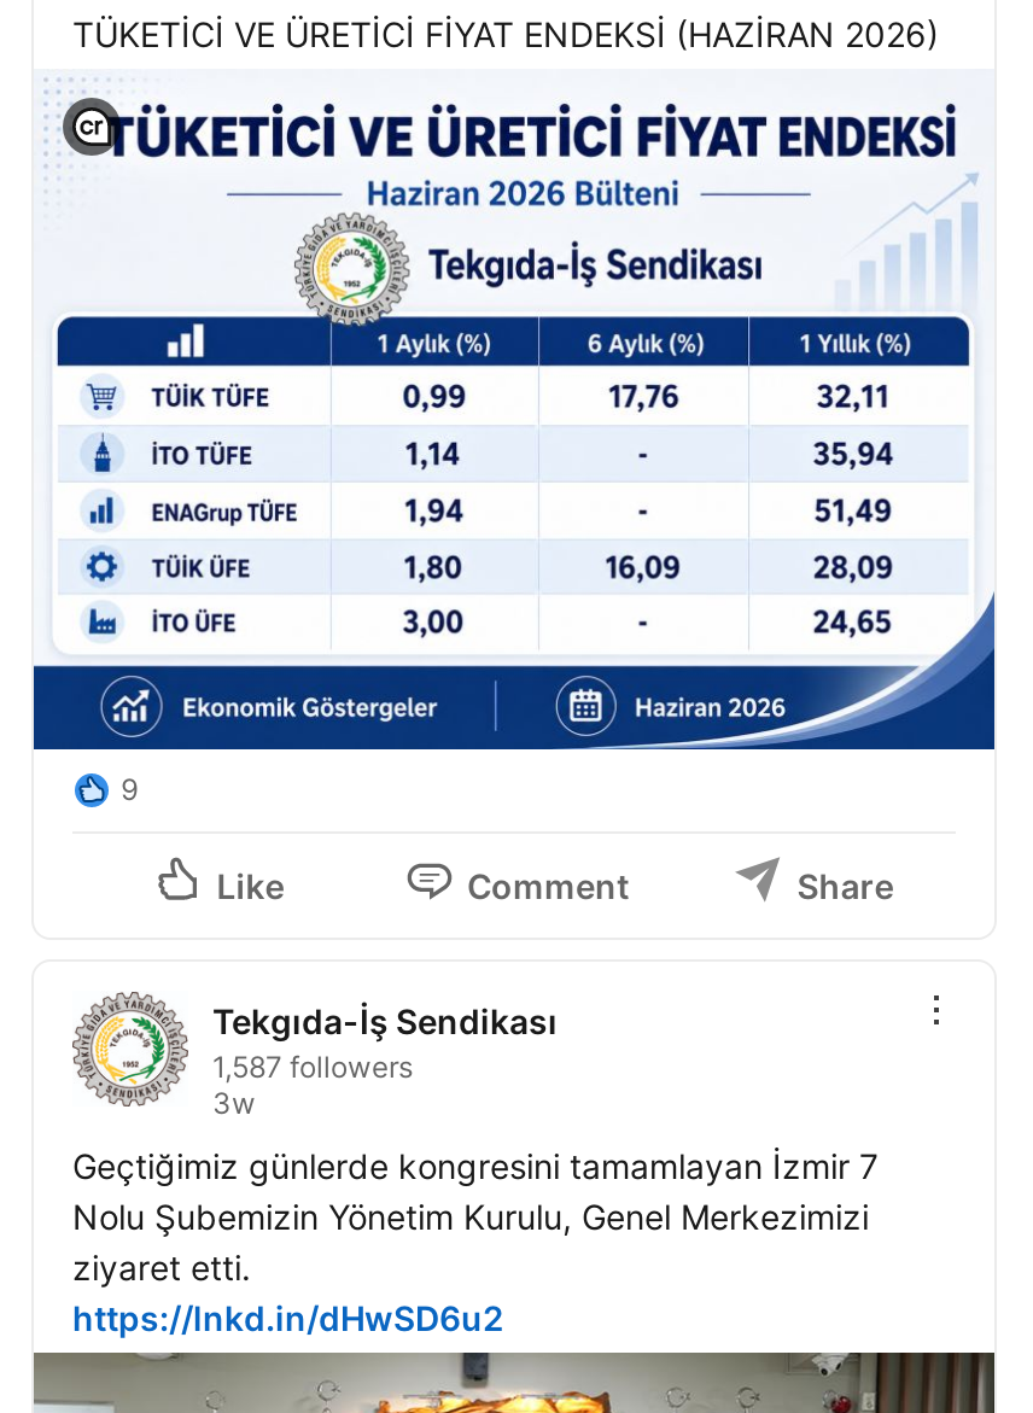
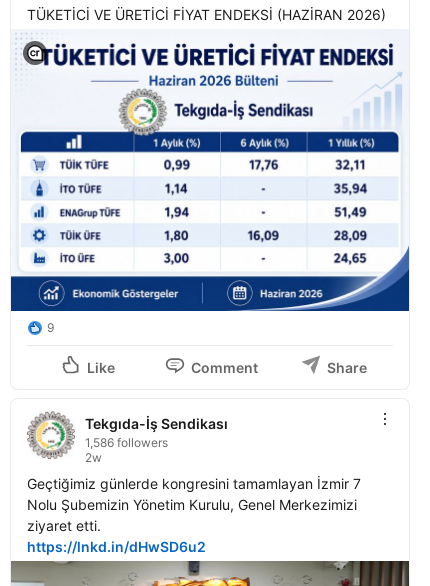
[212,1048,413,1121] 1,587 followers | 3w -> [85,435,168,465] 1,586 followers | 2w

